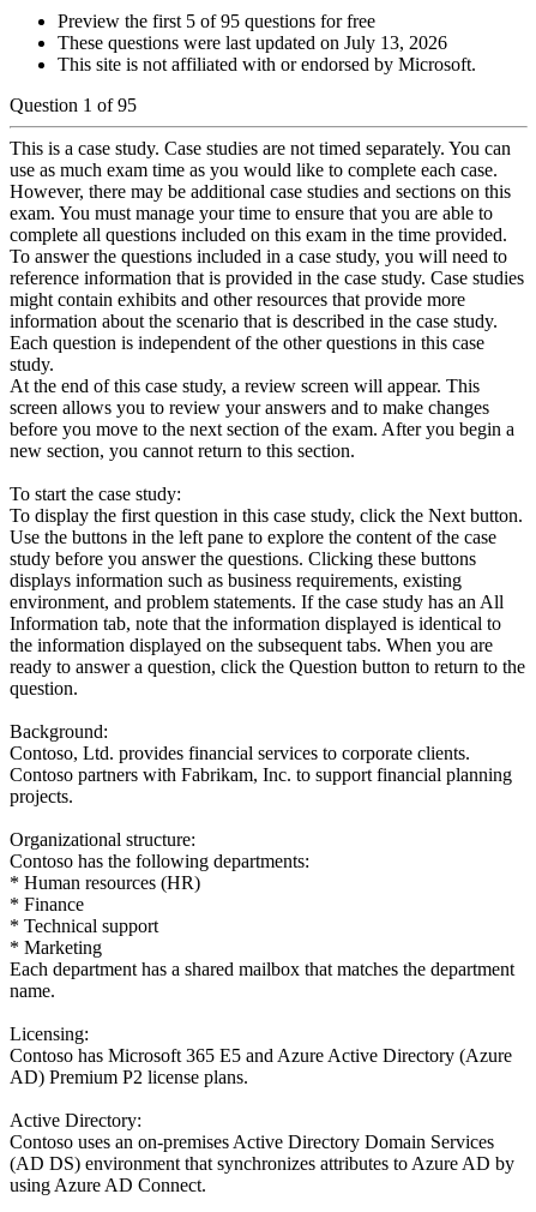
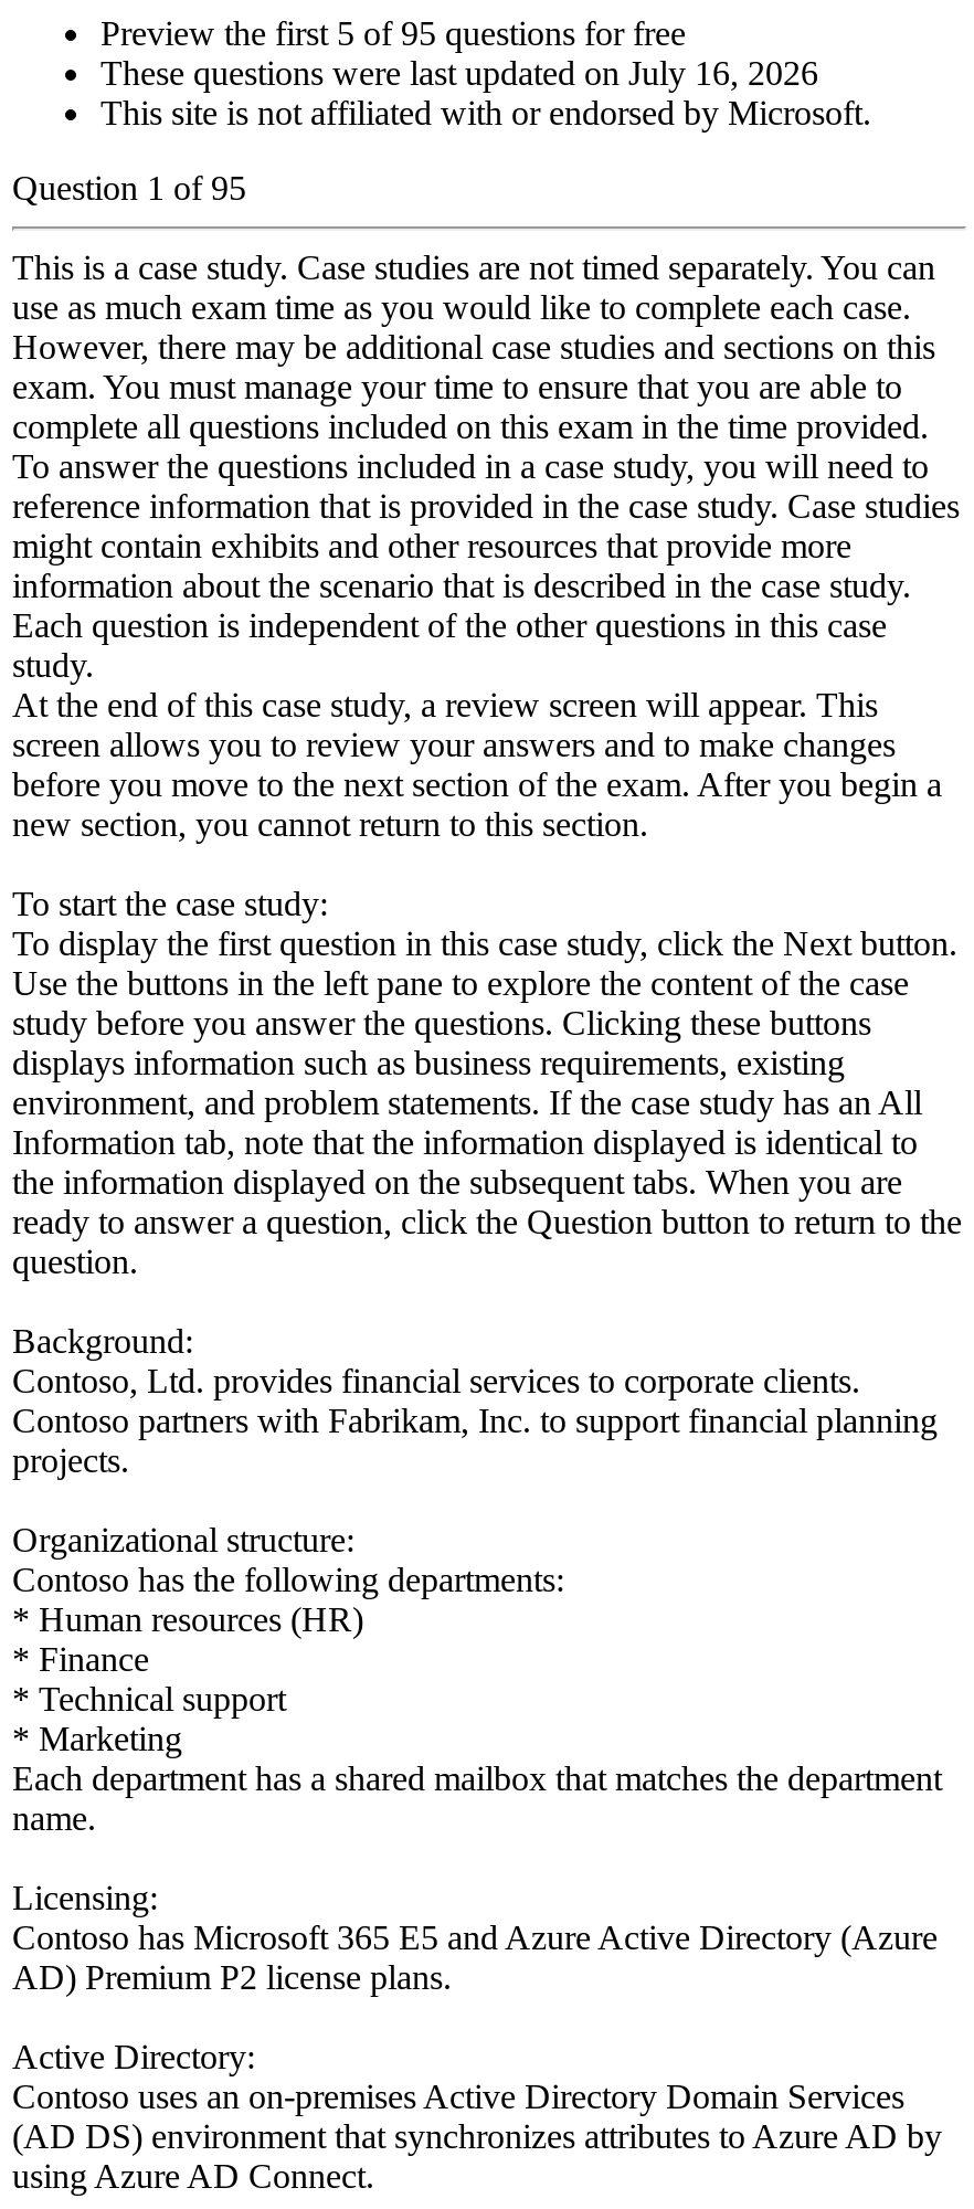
[58,32,447,52] These questions were last updated on July 13, 2026 -> [100,53,818,91] These questions were last updated on July 16, 2026

